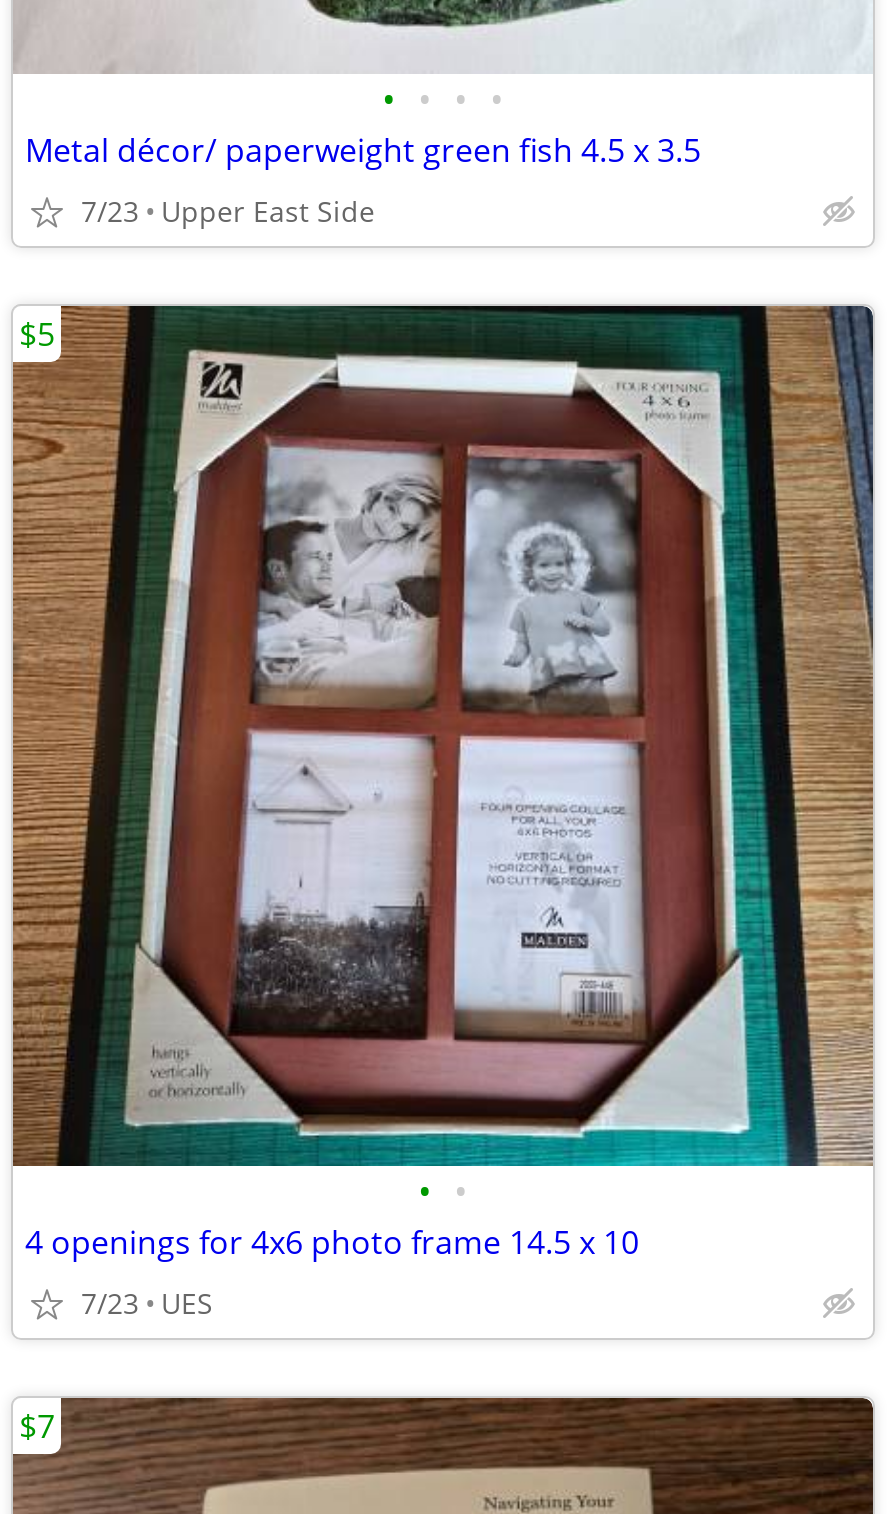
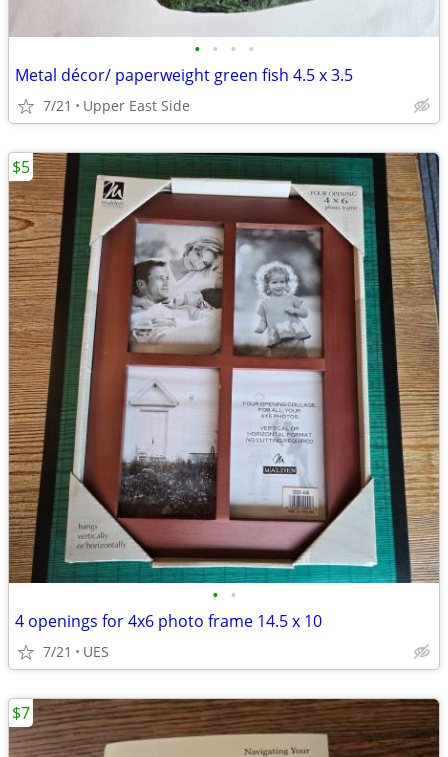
[81,192,375,230] 7/23 Upper East Side -> [43,96,190,115] 7/21 Upper East Side
[81,1284,213,1322] 7/23 UES -> [43,642,109,661] 7/21 UES

